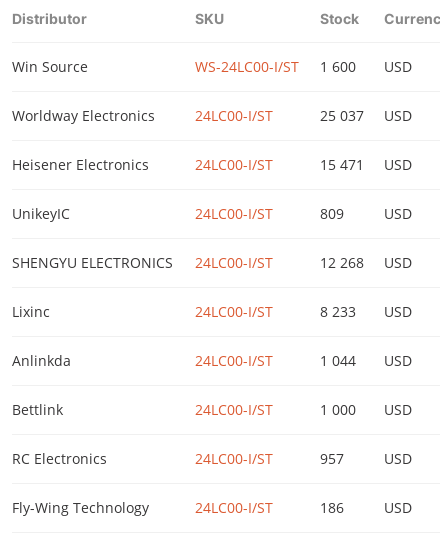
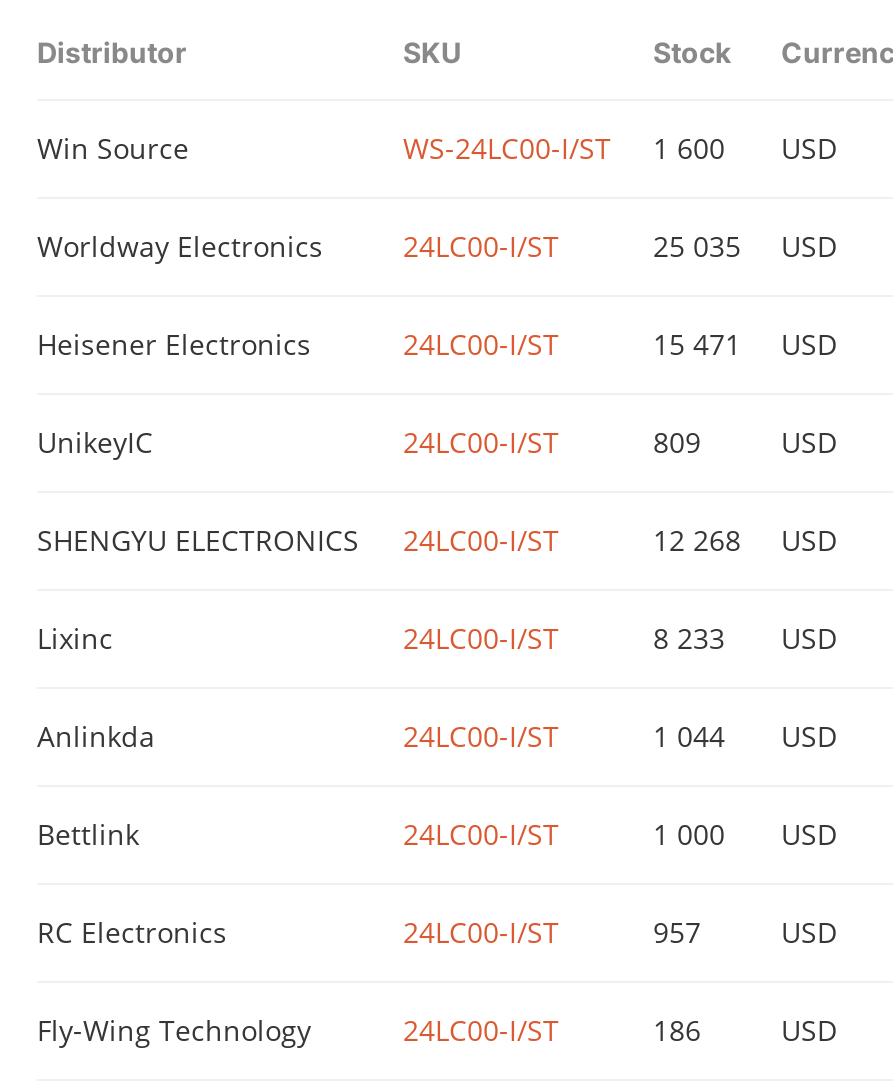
[320,106,412,125] 25 037 USD -> [653,228,837,266] 25 035 USD

